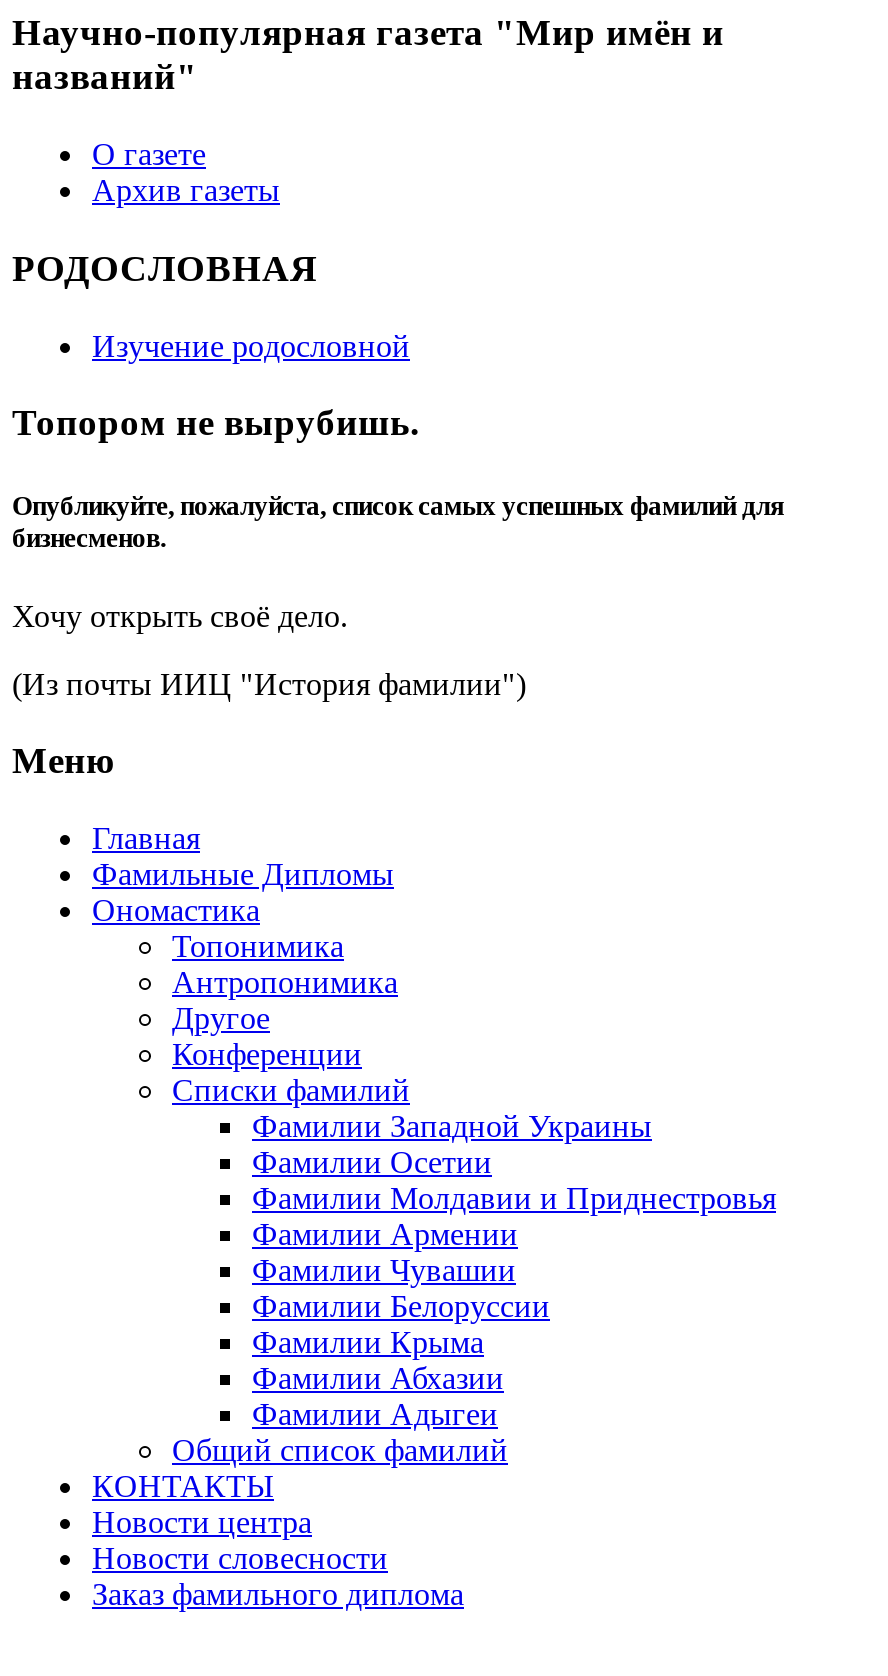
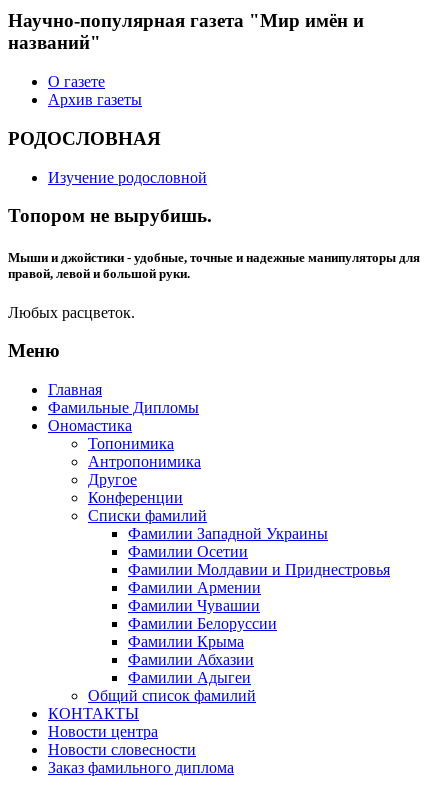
[12,490,784,700] Опубликуйте, пожалуйста, список самых успешных фамилий для | бизнесменов. | Хочу открыть своё дело. | (Из почты ИИЦ "История фамилии") -> [8,249,420,321] Мыши и джойстики - удобные, точные и надежные манипуляторы для | правой, левой и большой руки. | Любых расцветок.

